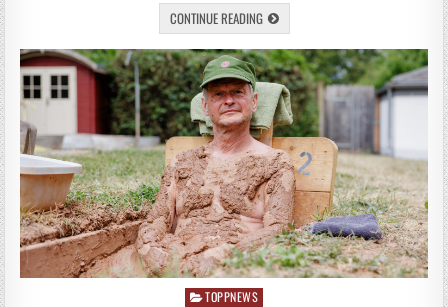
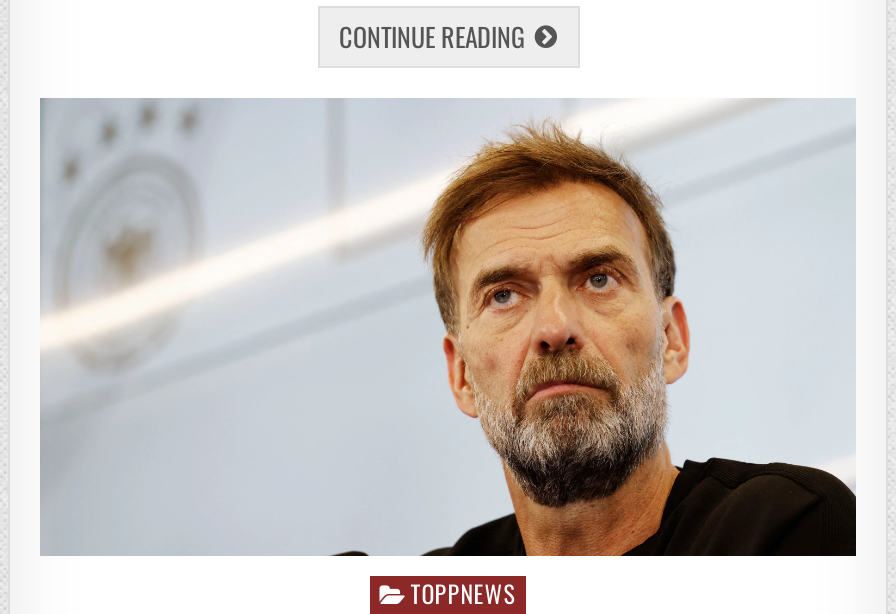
[19,48,429,279] [image] -> [40,98,858,558] [image]

